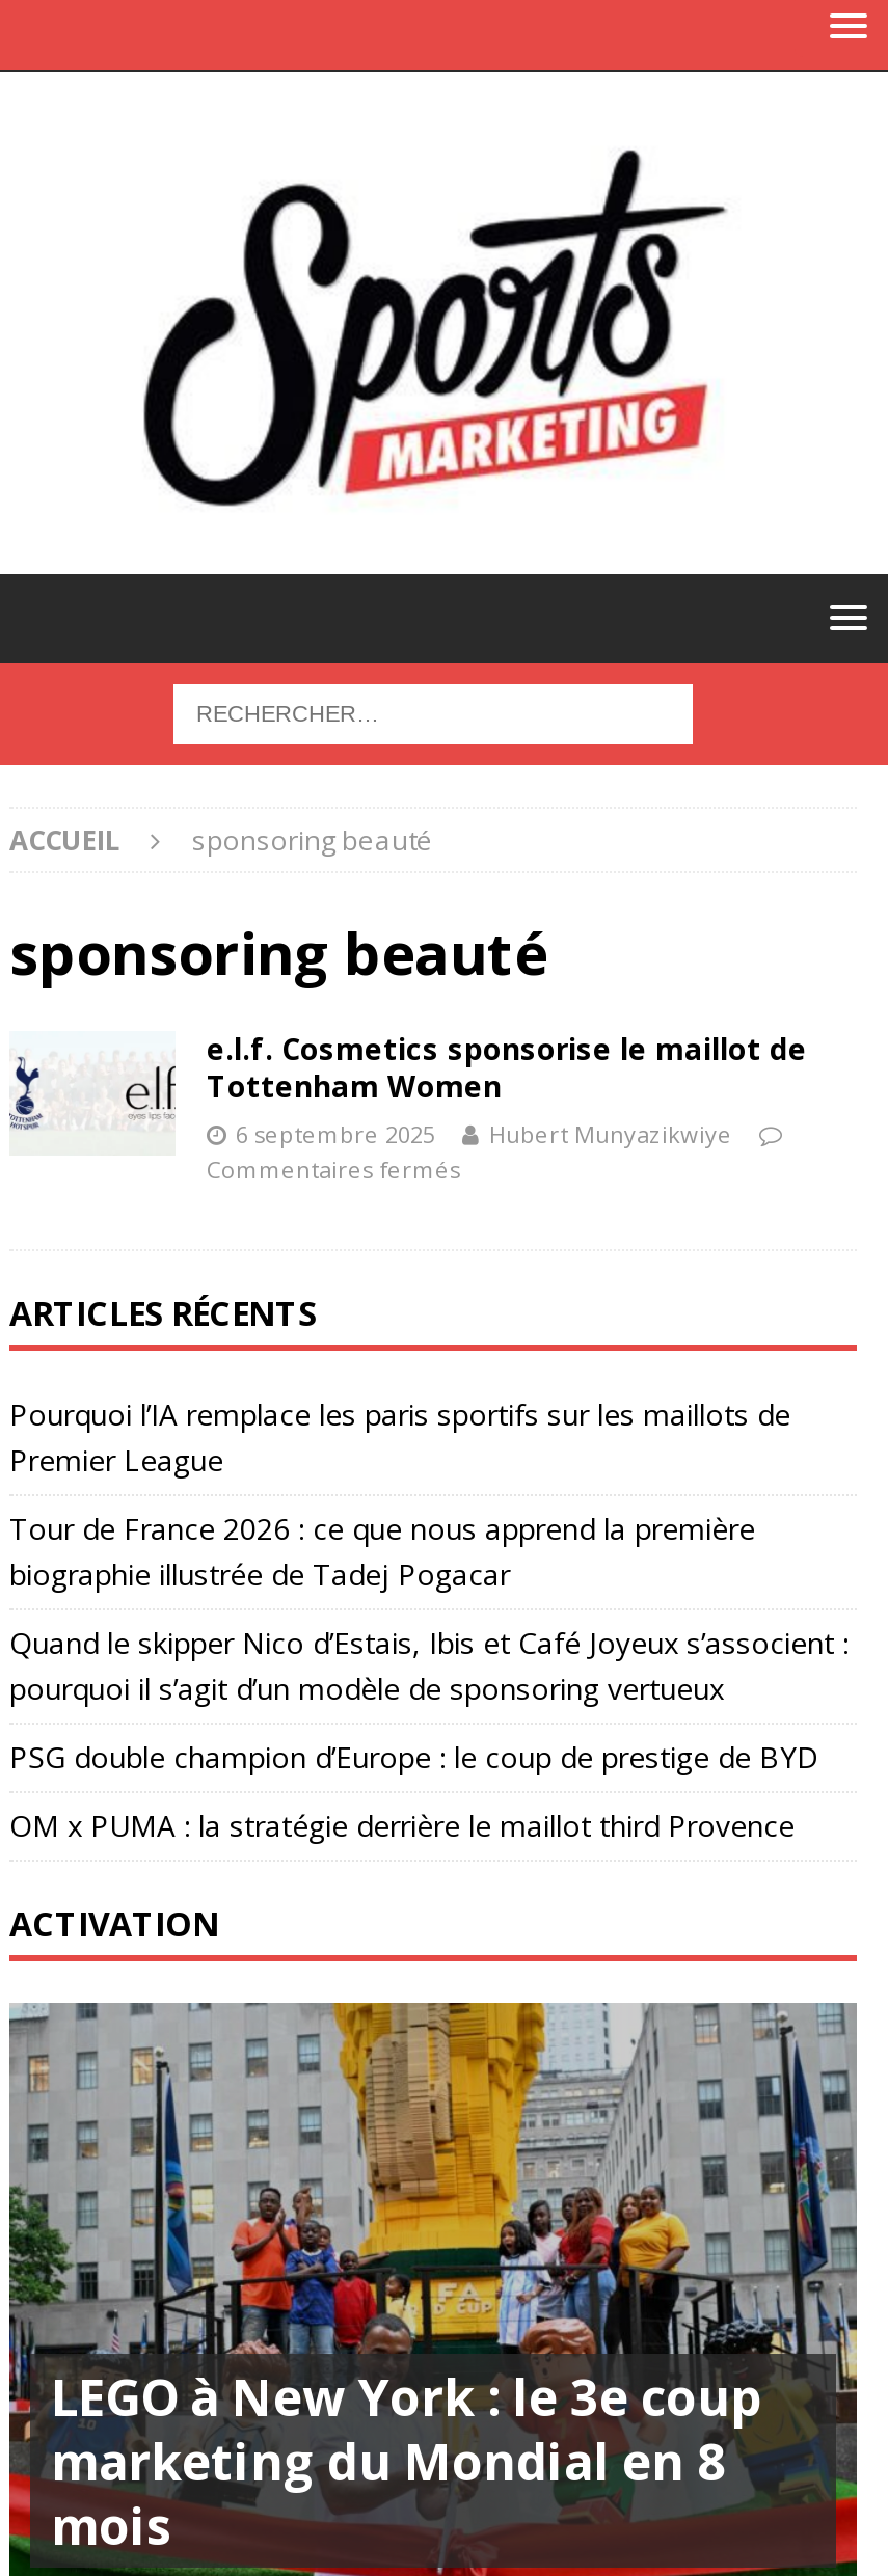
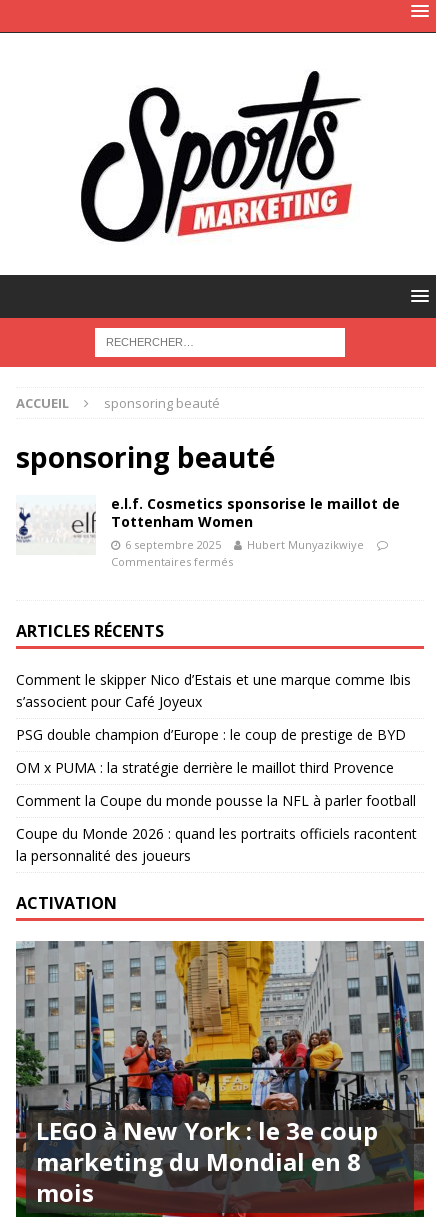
[9,1394,849,1708] Pourquoi l’IA remplace les paris sportifs sur les maillots de | Premier League | Tour de France 2026 : ce que nous apprend la première | biographie illustrée de Tadej Pogacar | Quand le skipper Nico d’Estais, Ibis et Café Joyeux s’associent : | pourquoi il s’agit d’un modèle de sponsoring vertueux -> [16,670,411,711] Comment le skipper Nico d’Estais et une marque comme Ibis | s’associent pour Café Joyeux
moved [9,1737,819,1845] -> [16,725,406,777]: PSG double champion d’Europe : le coup de prestige de BYD | OM x PUMA : la stratégie derrière le maillot third Provence
none -> [16,791,417,865] Comment la Coupe du monde pousse la NFL à parler football | Coupe du Monde 2026 : quand les portraits officiels racontent | la personnalité des joueurs

